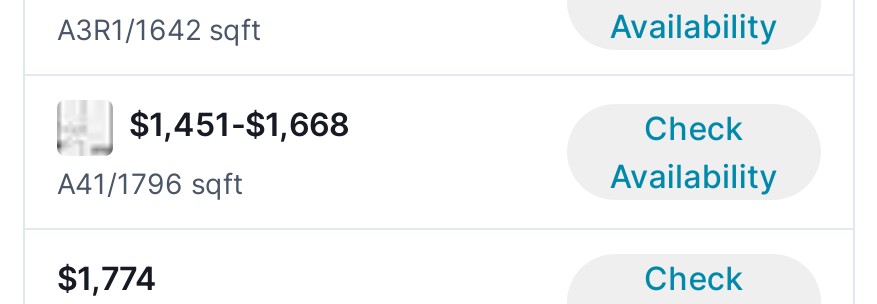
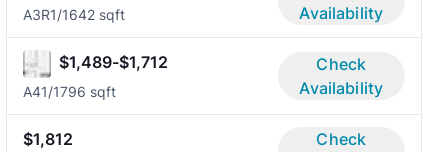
[129,105,349,145] $1,451-$1,668 -> [59,52,168,72] $1,489-$1,712
[57,259,157,299] $1,774 -> [23,129,73,149] $1,812

